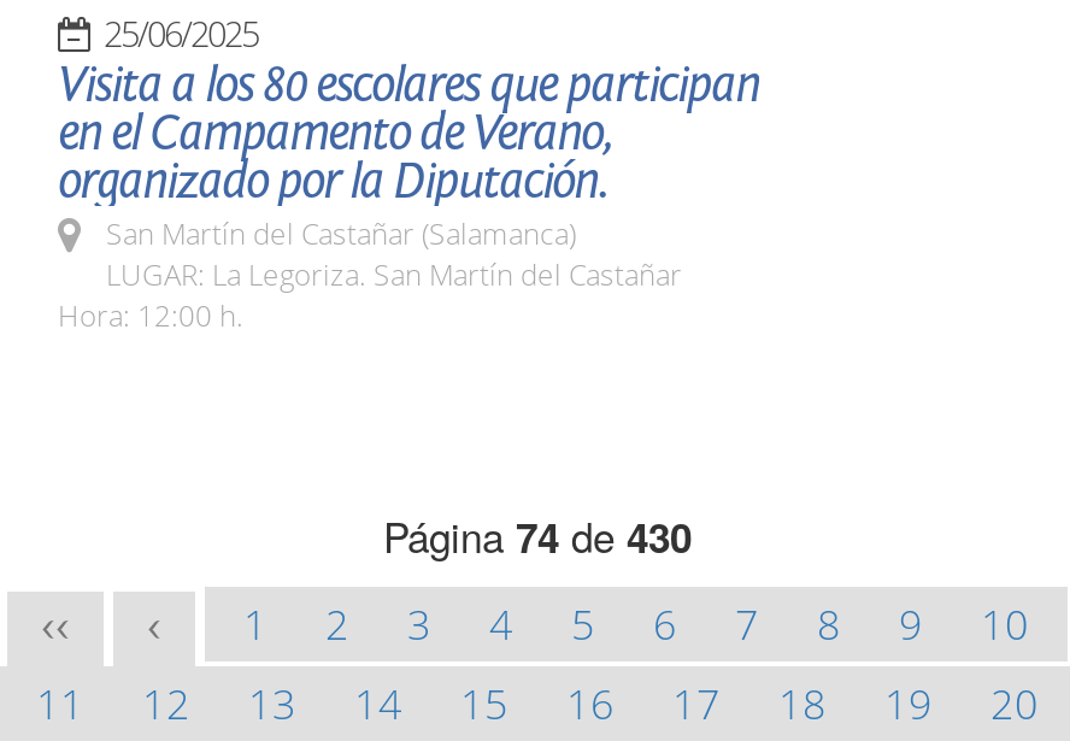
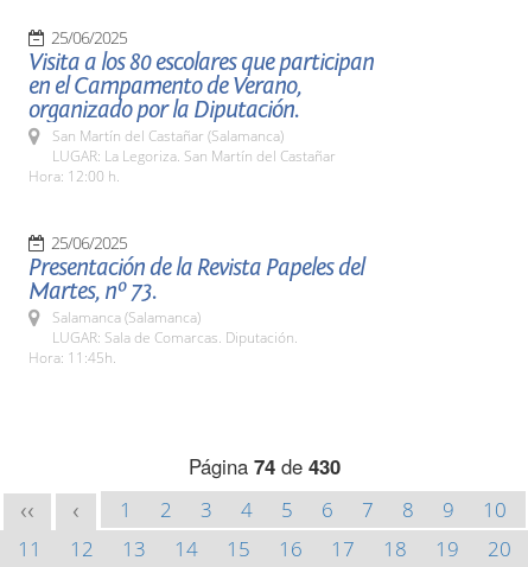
none -> [28,231,364,368] 25/06/2025 | Presentación de la Revista Papeles del | Martes, nº 73. | Salamanca (Salamanca) | LUGAR: Sala de Comarcas. Diputación. | Hora: 11:45h.

